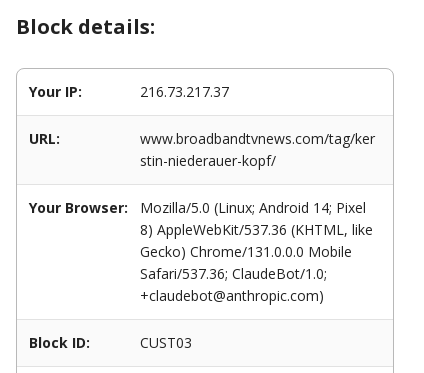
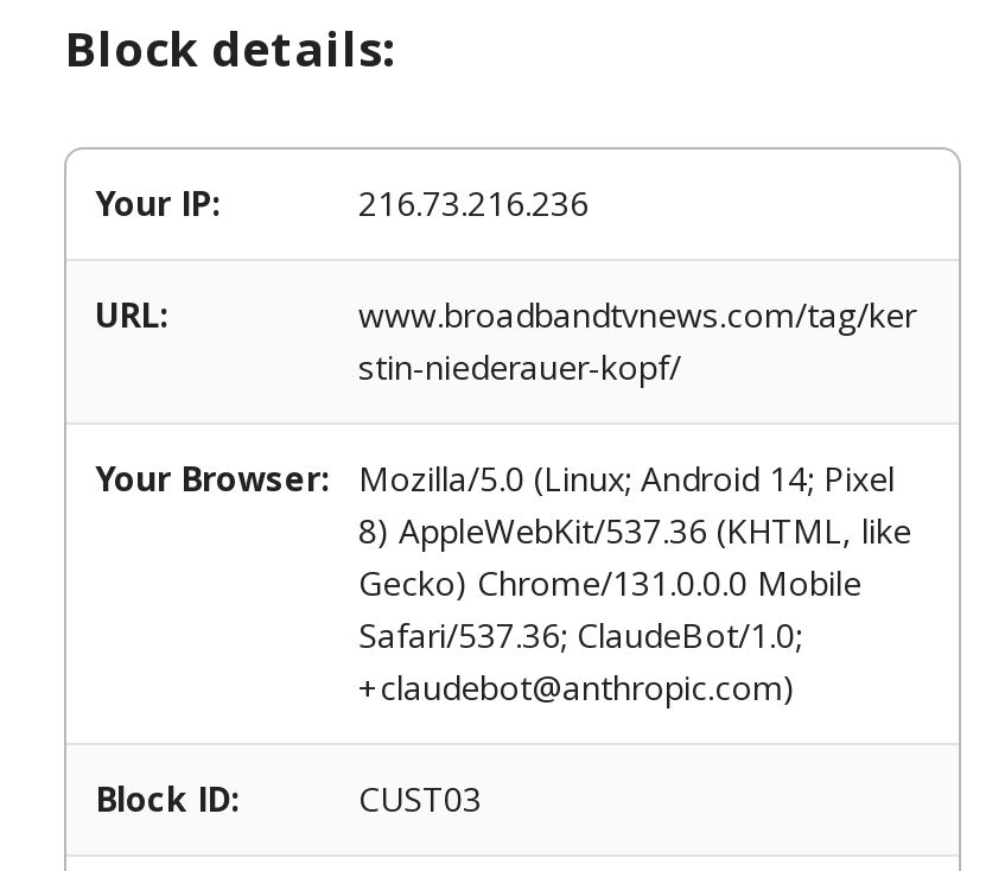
[140,82,229,101] 216.73.217.37 -> [358,180,589,225] 216.73.216.236

